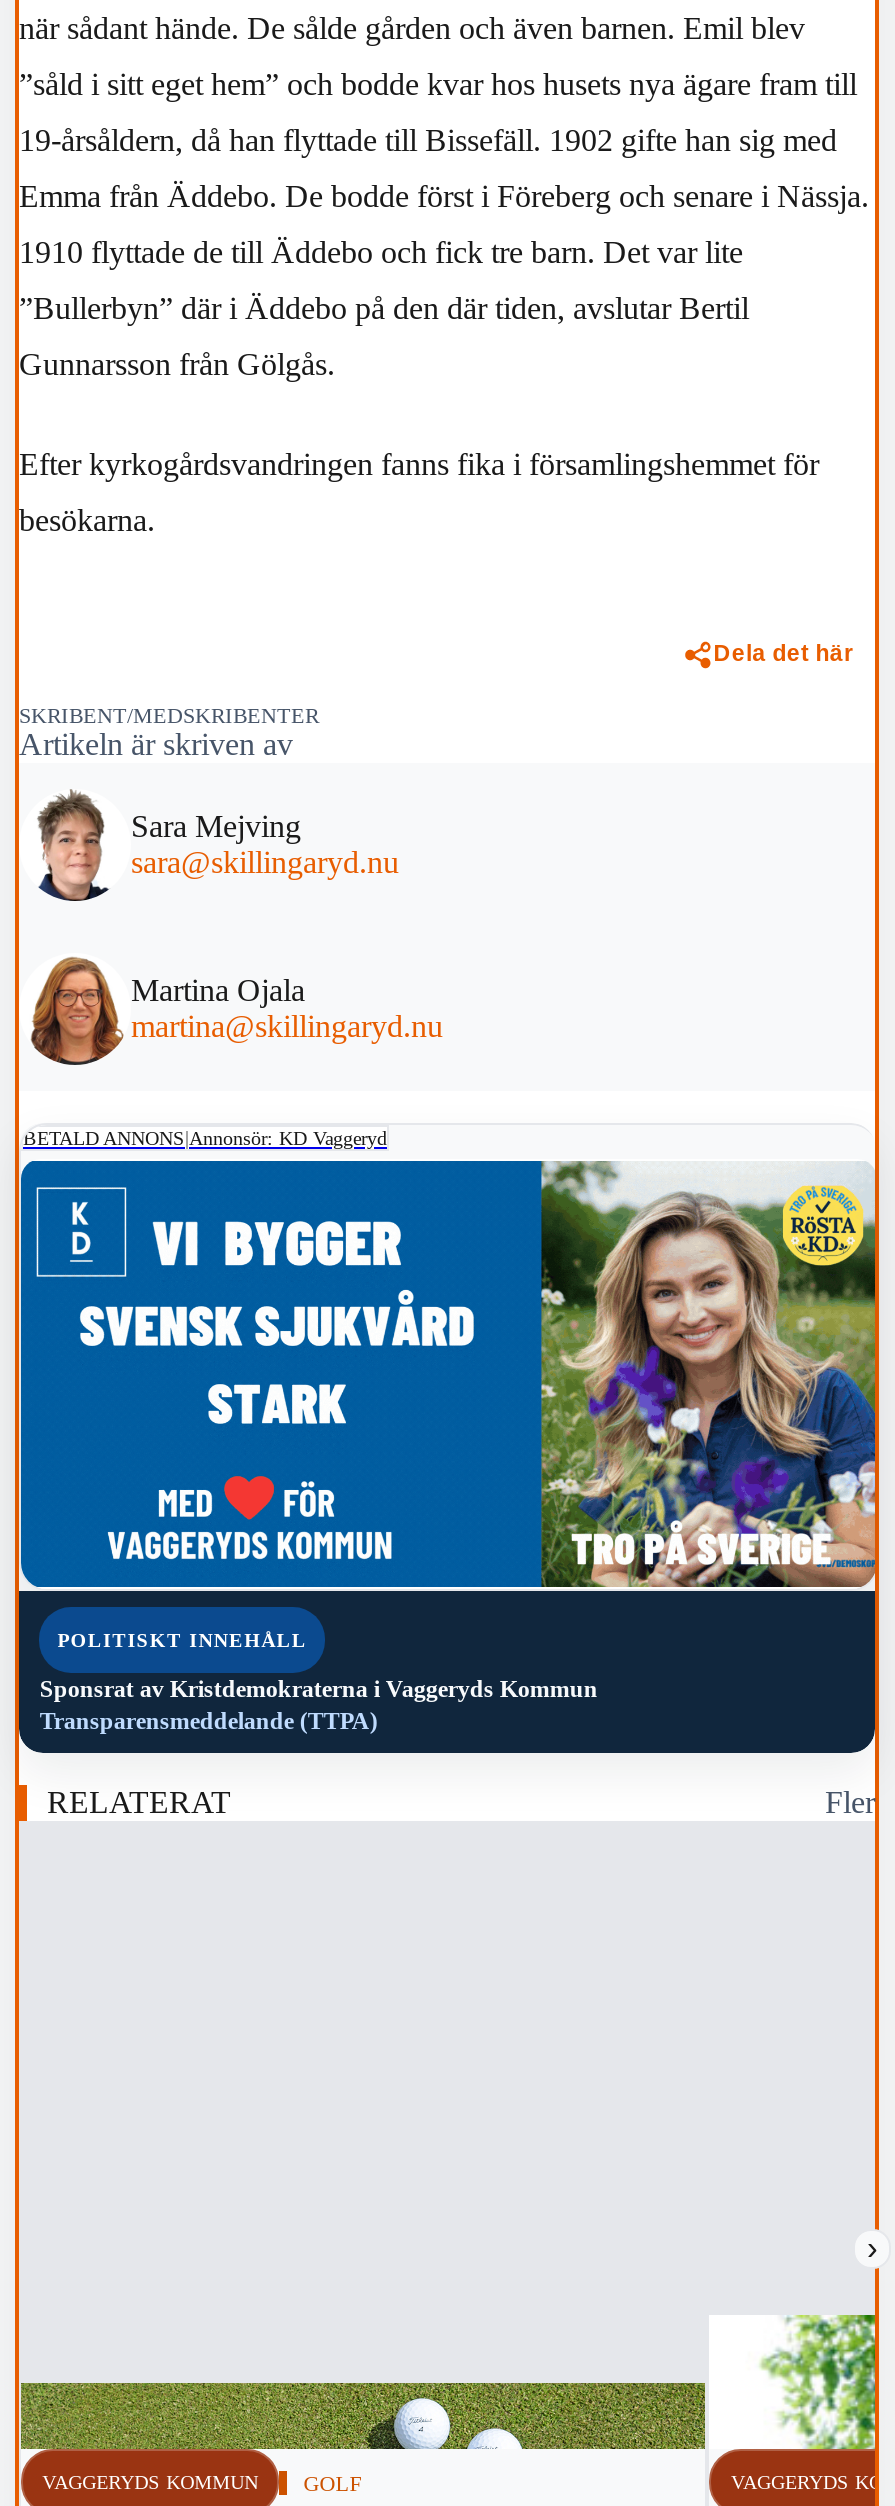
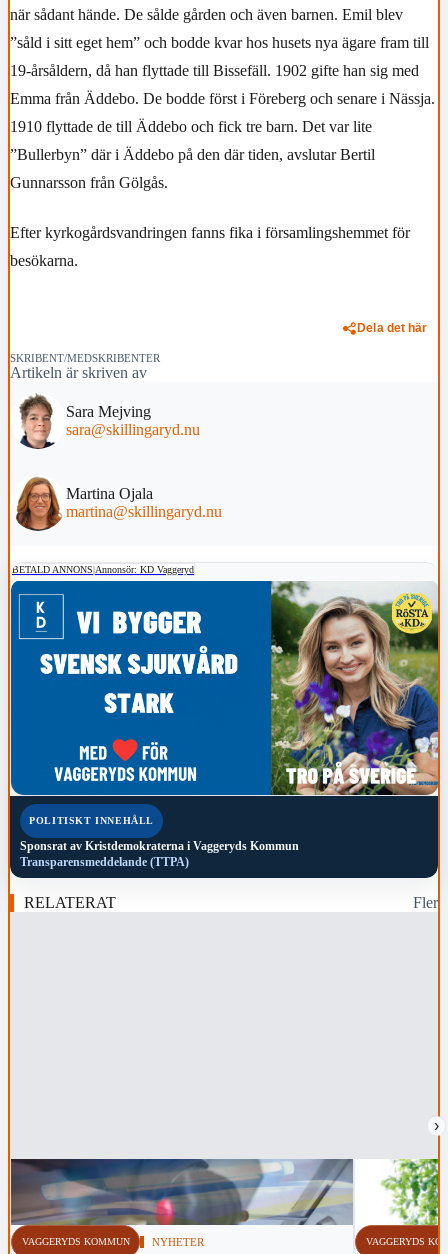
[19,2316,705,2494] [image] | GOLF -> [10,1158,354,1248] [image] | NYHETER

